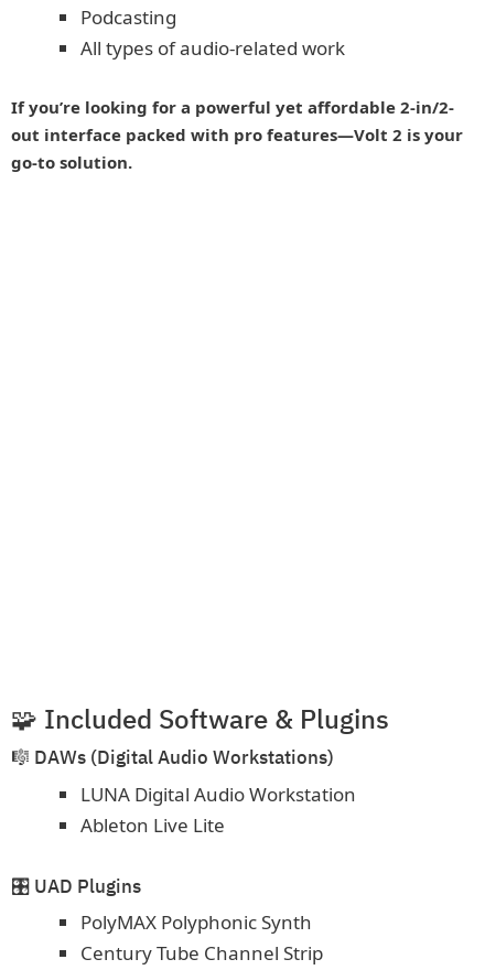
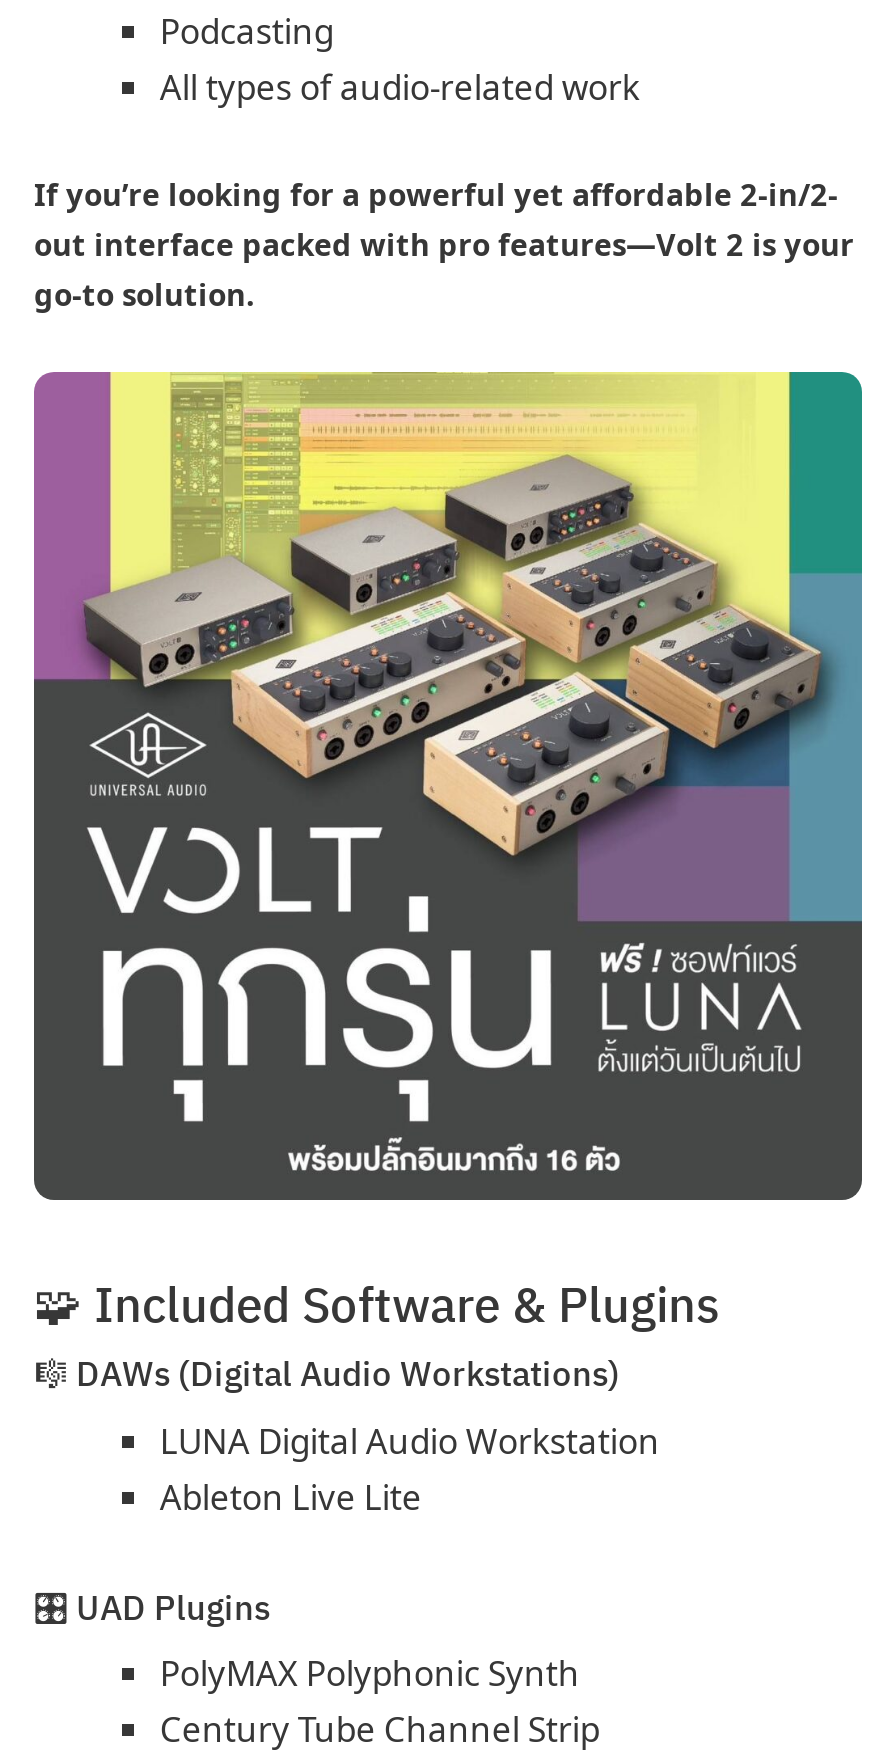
none -> [32,370,864,1202] [image]

